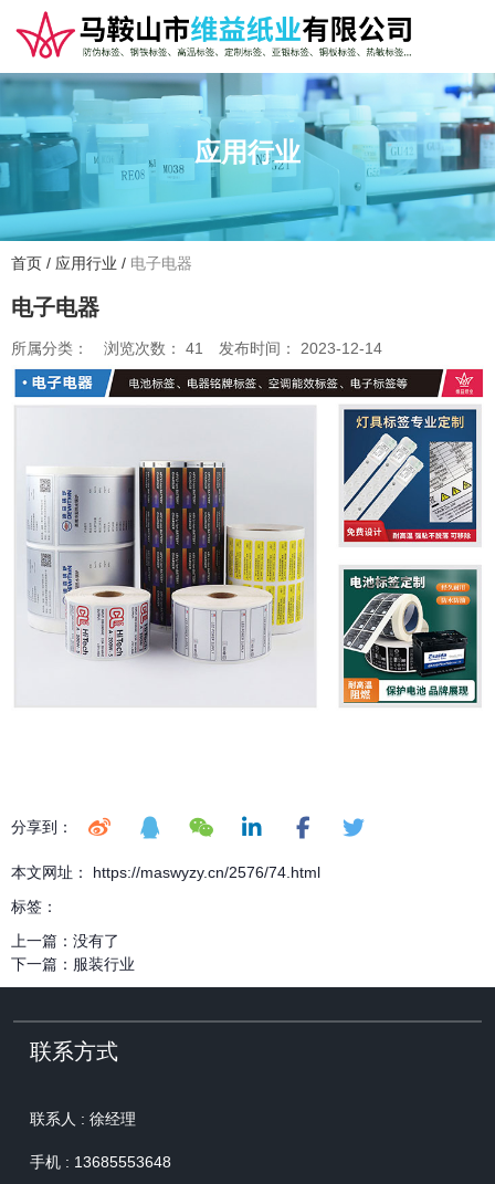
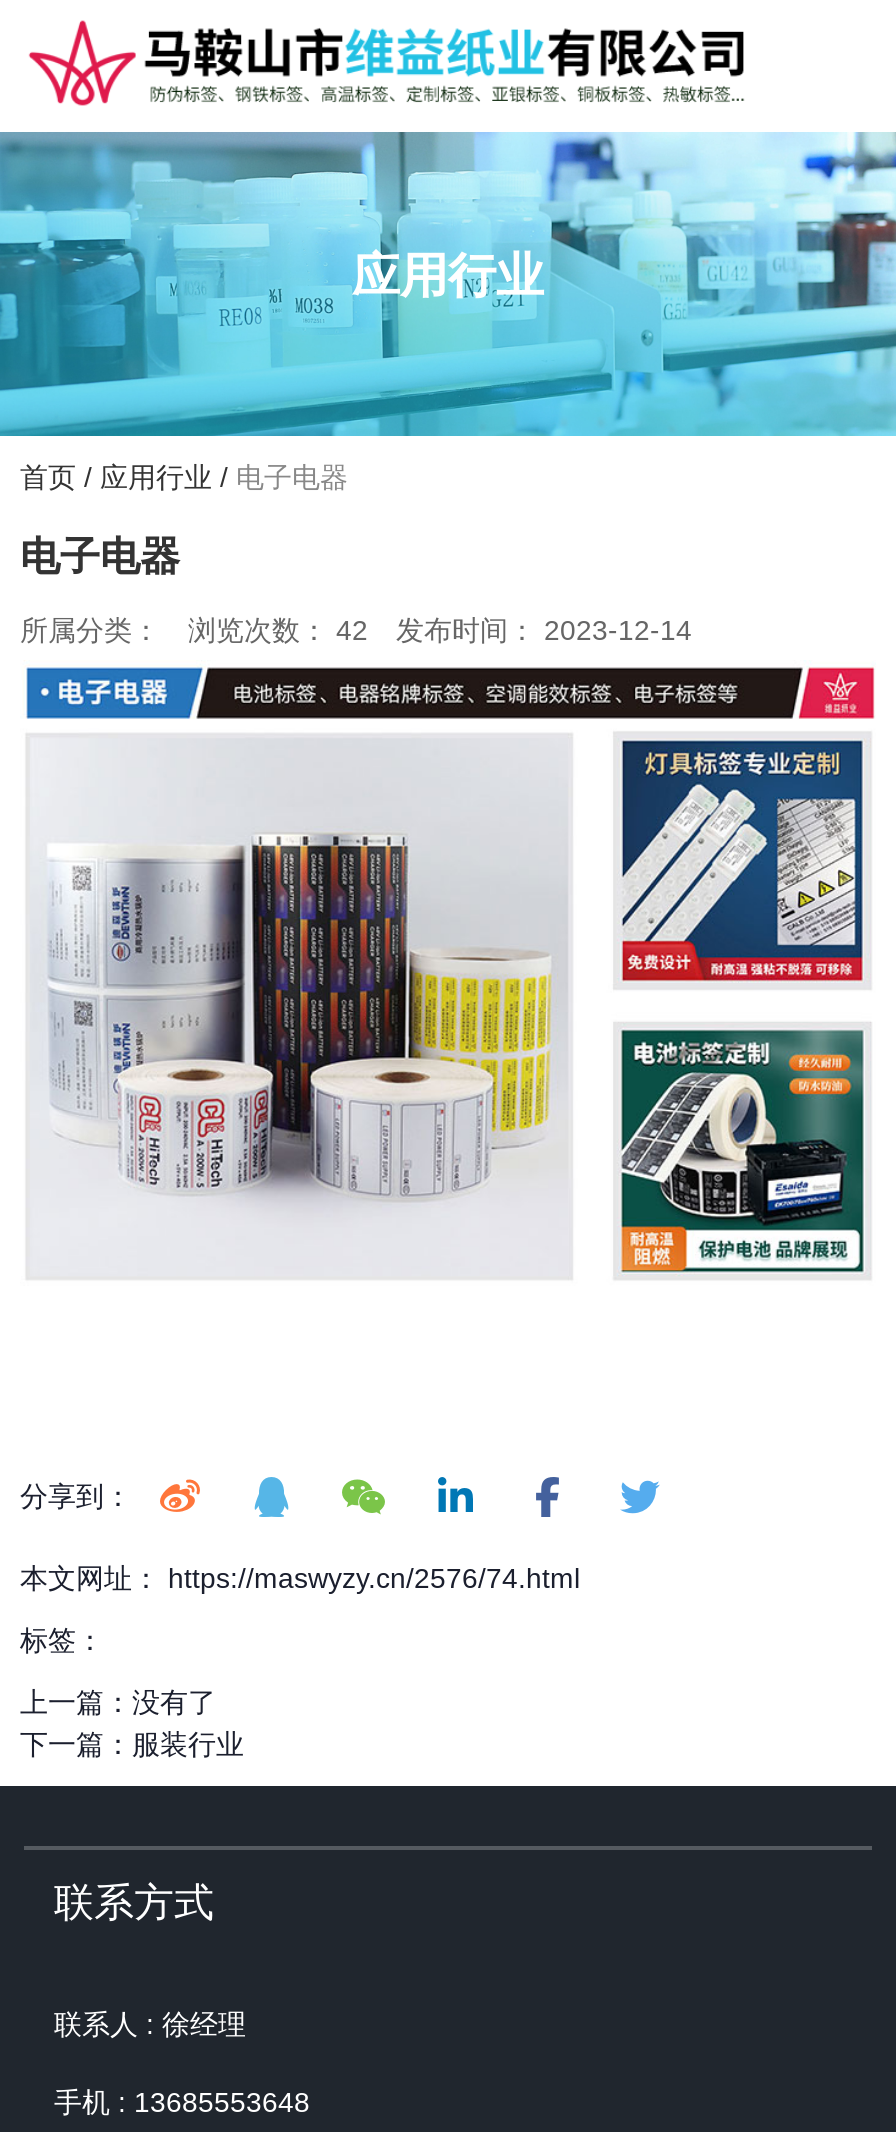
[11,339,382,357] 所属分类： 浏览次数：41 发布时间： 2023-12-14 -> [20,614,692,646] 所属分类： 浏览次数：42 发布时间： 2023-12-14

